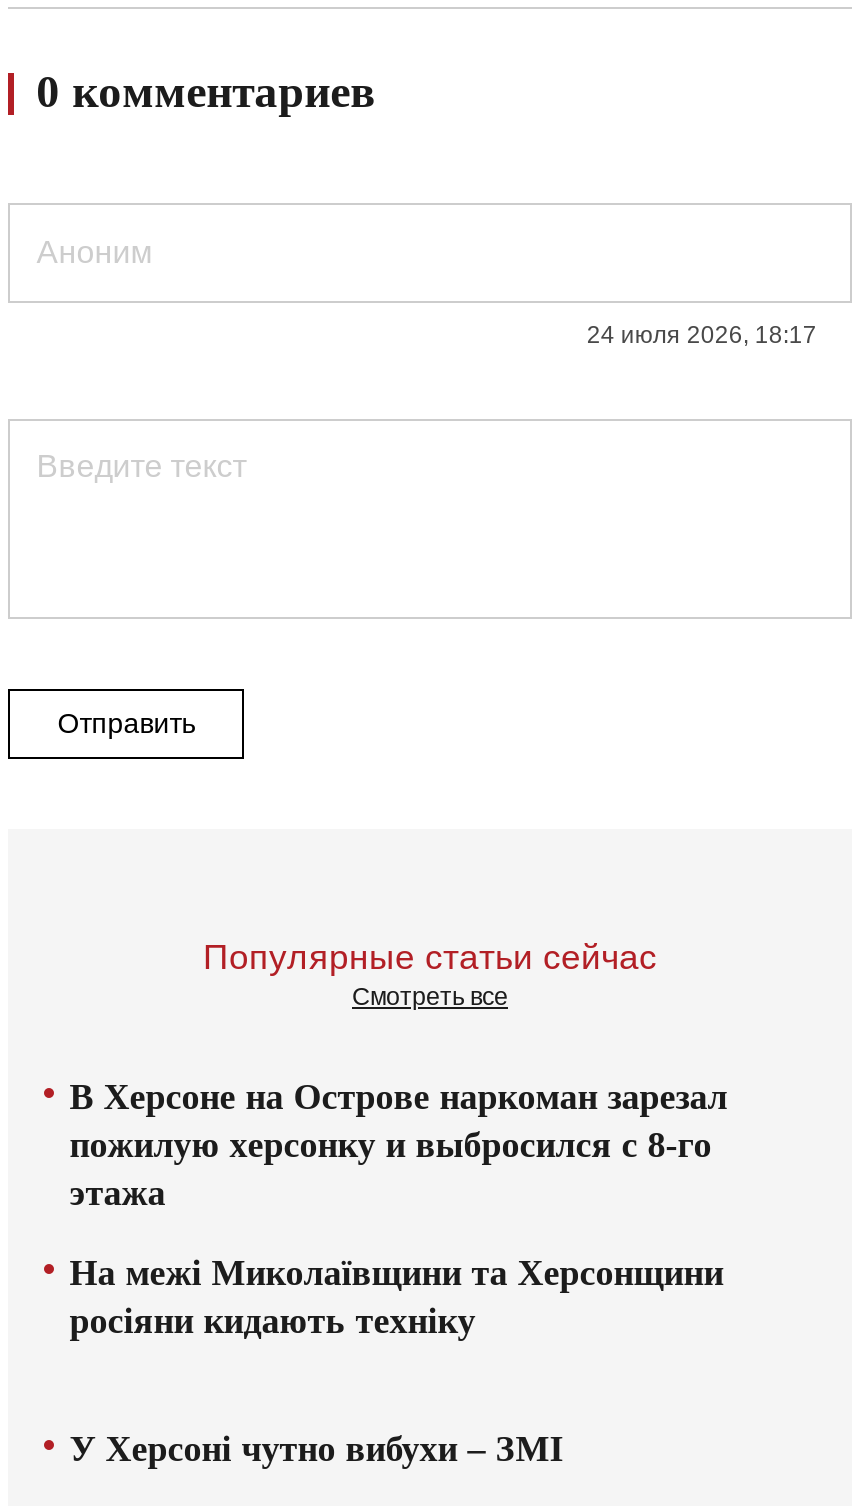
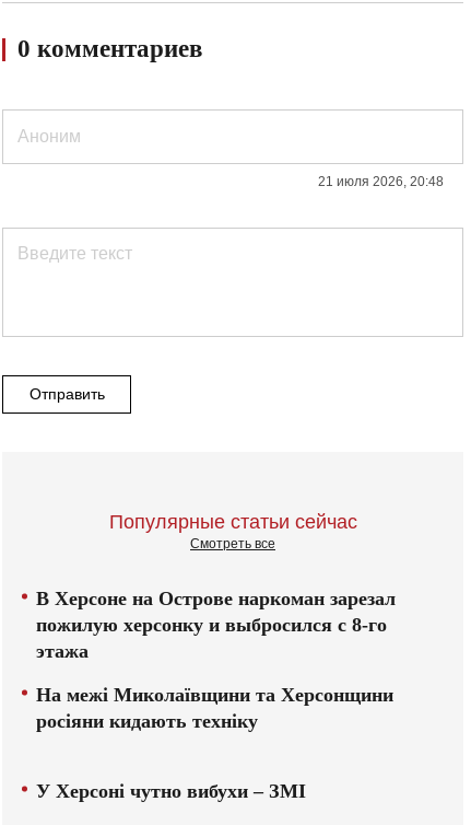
[587,320,817,348] 24 июля 2026, 18:17 -> [318,174,444,189] 21 июля 2026, 20:48

